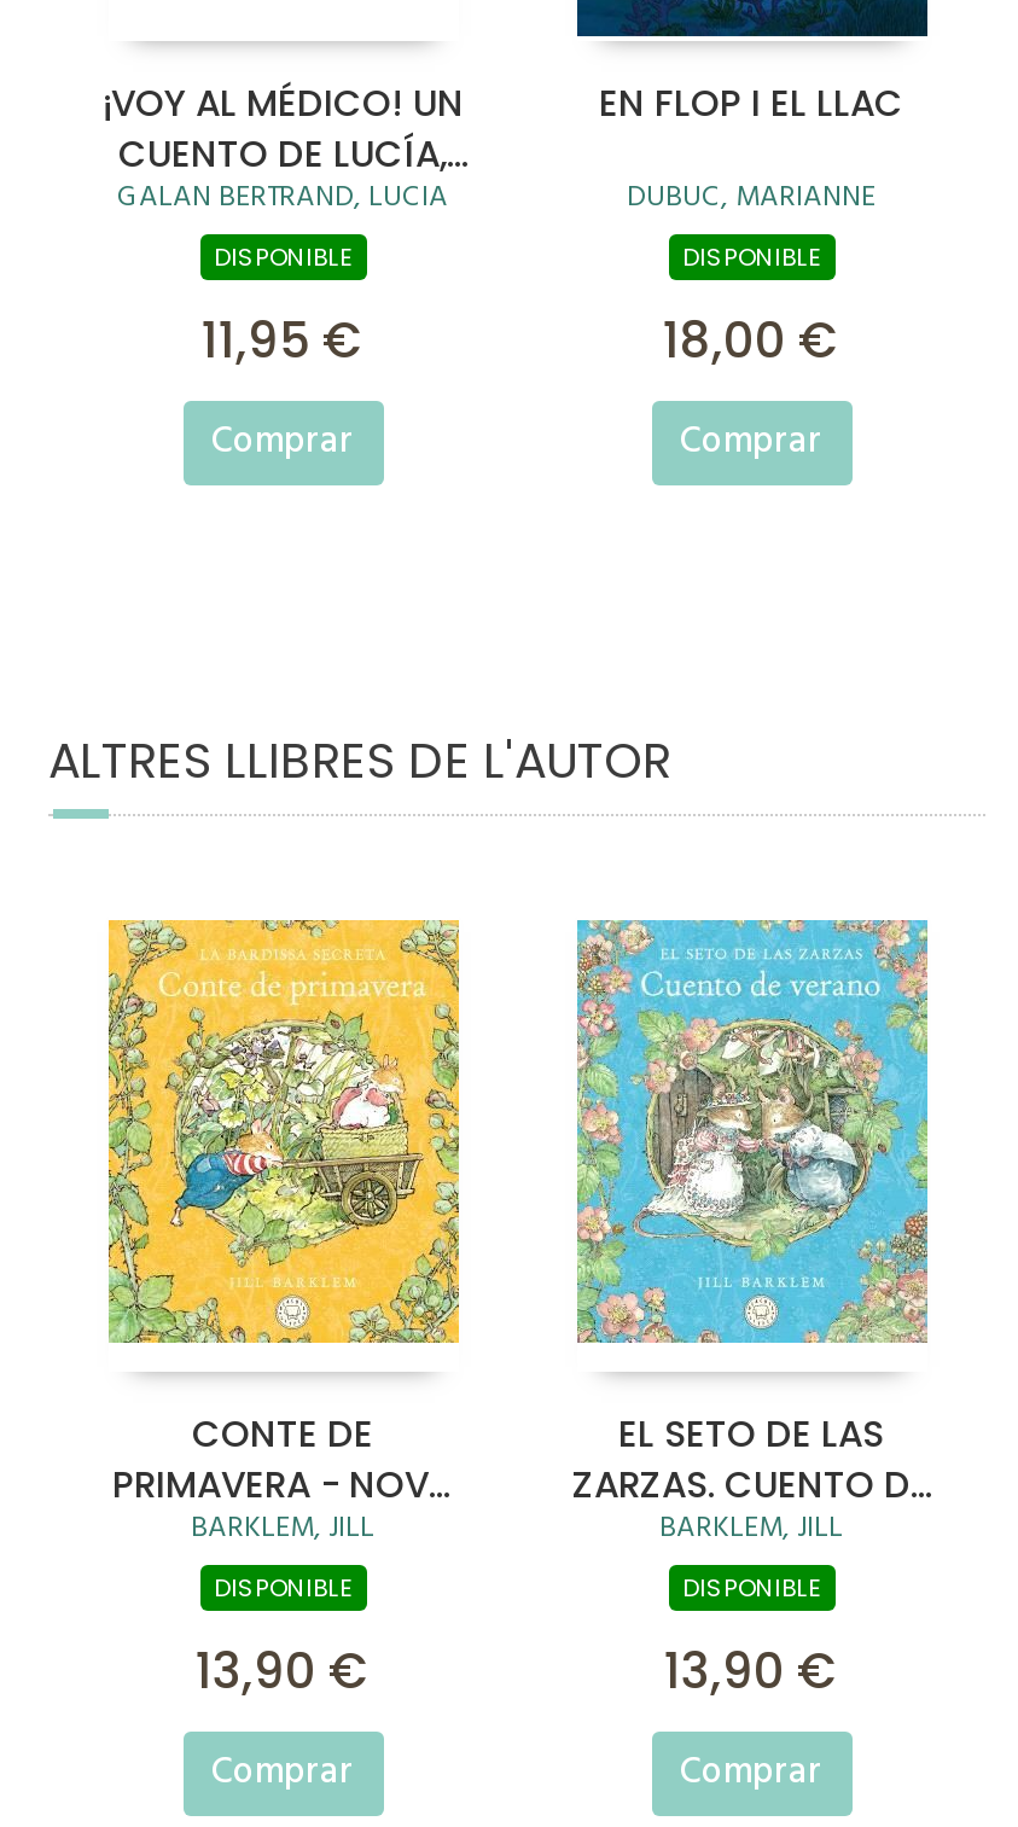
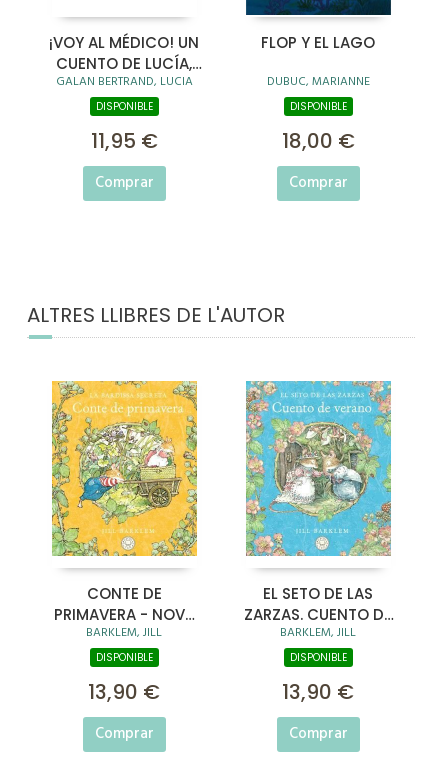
[599,77,903,128] EN FLOP I EL LLAC -> [261,32,375,53] FLOP Y EL LAGO

